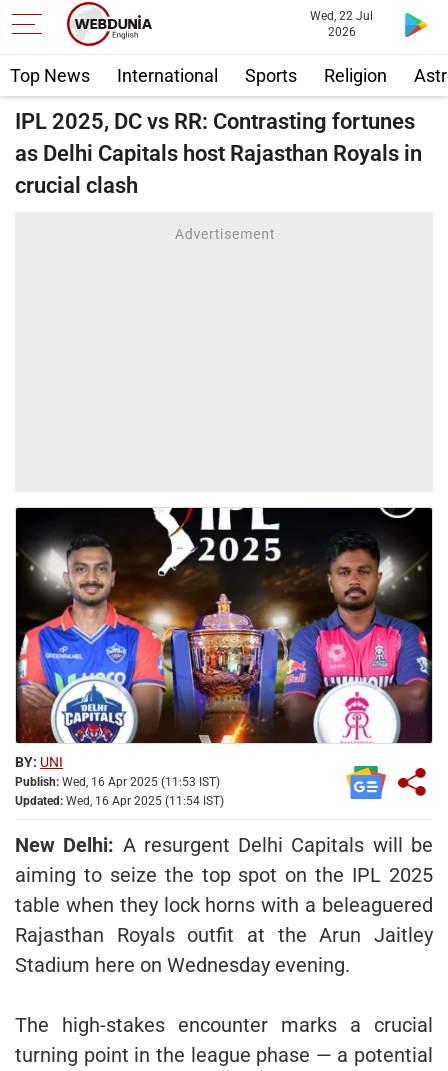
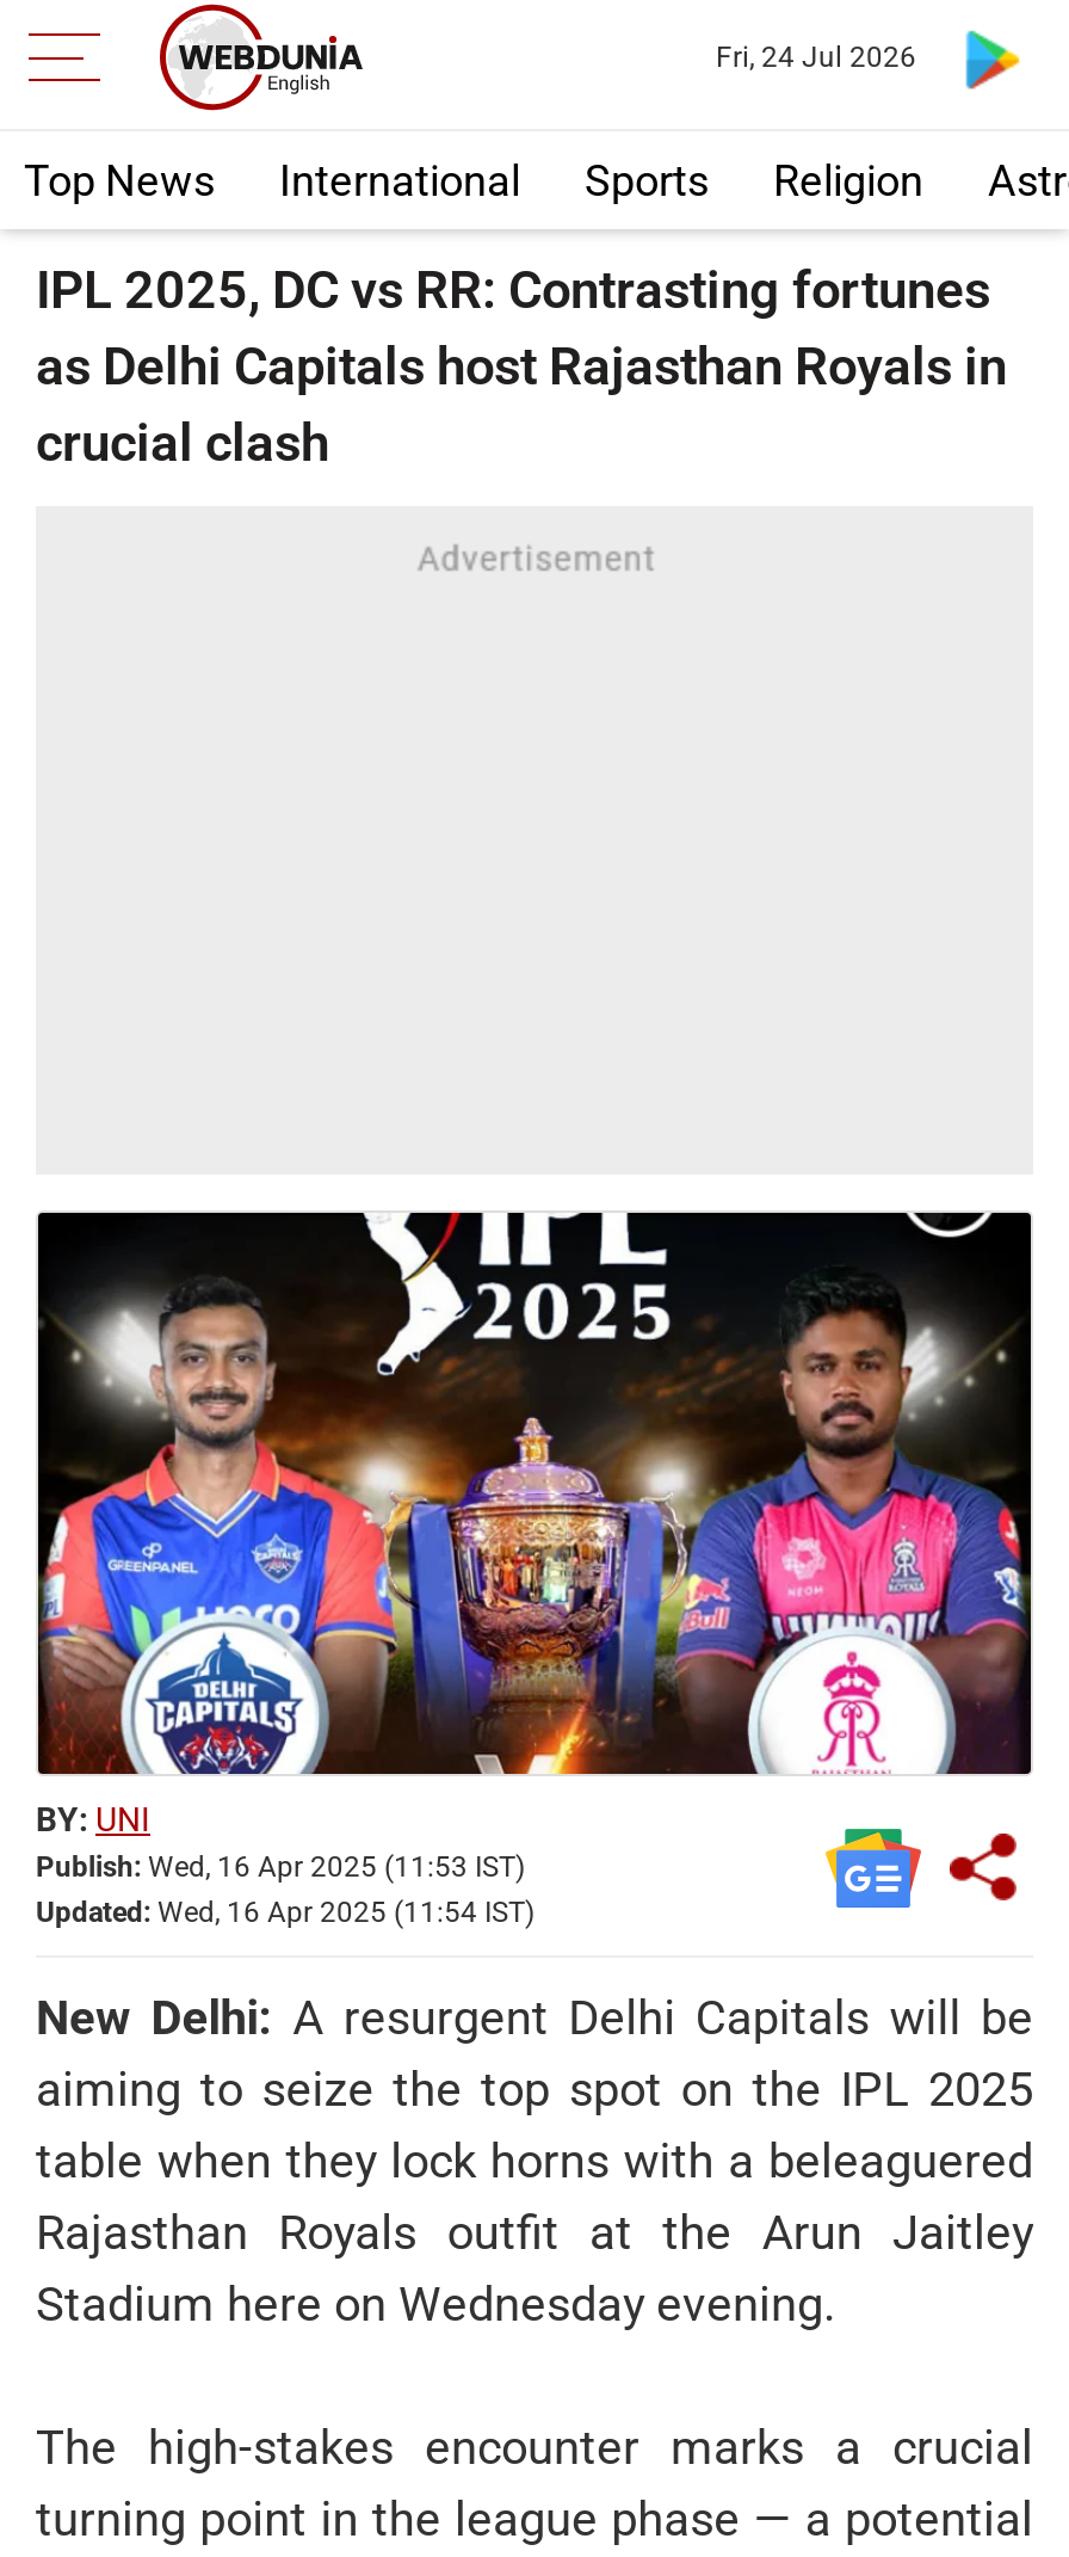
[310,9,373,39] Wed, 22 Jul | 2026 -> [716,41,916,74] Fri, 24 Jul 2026

